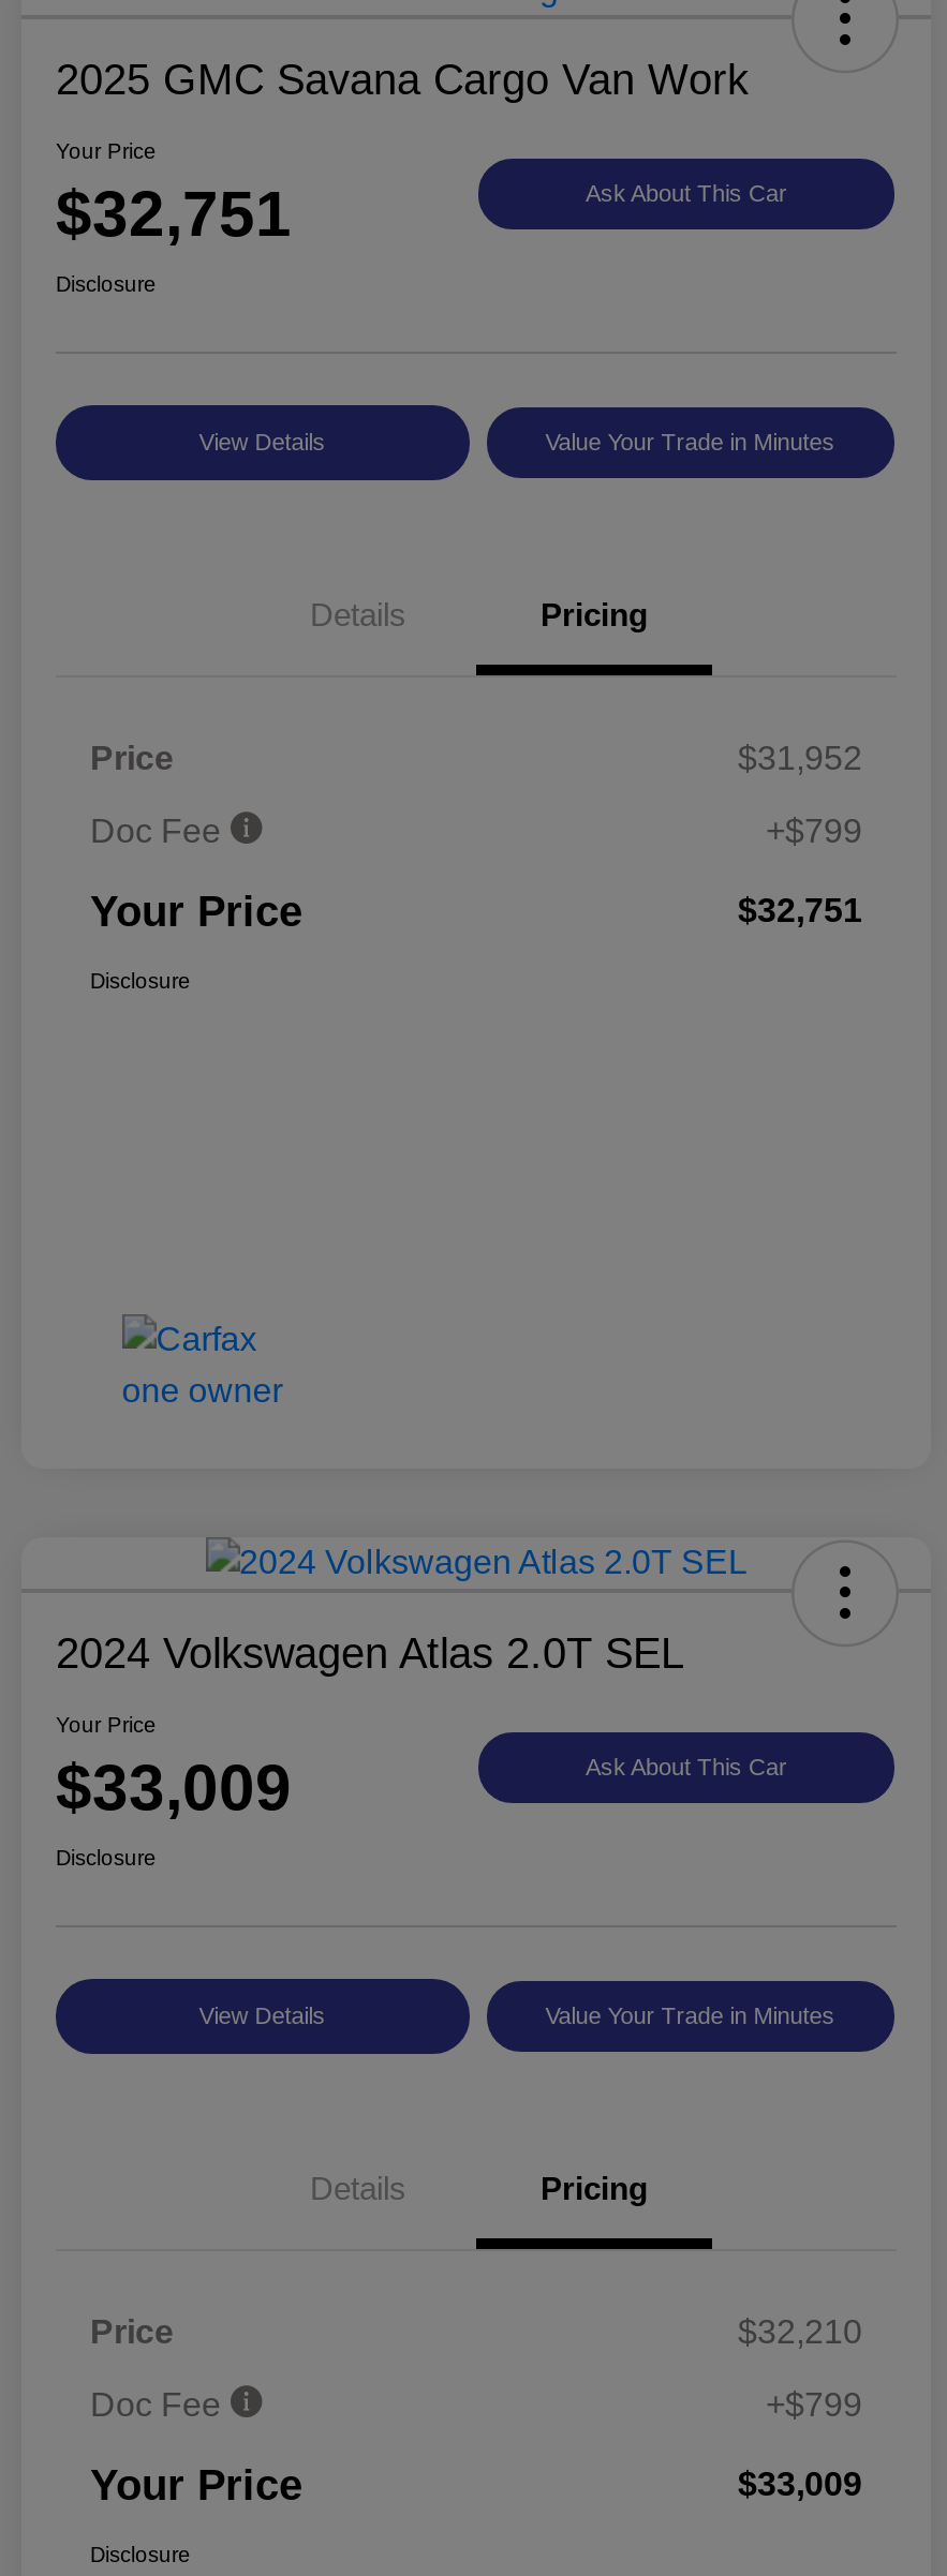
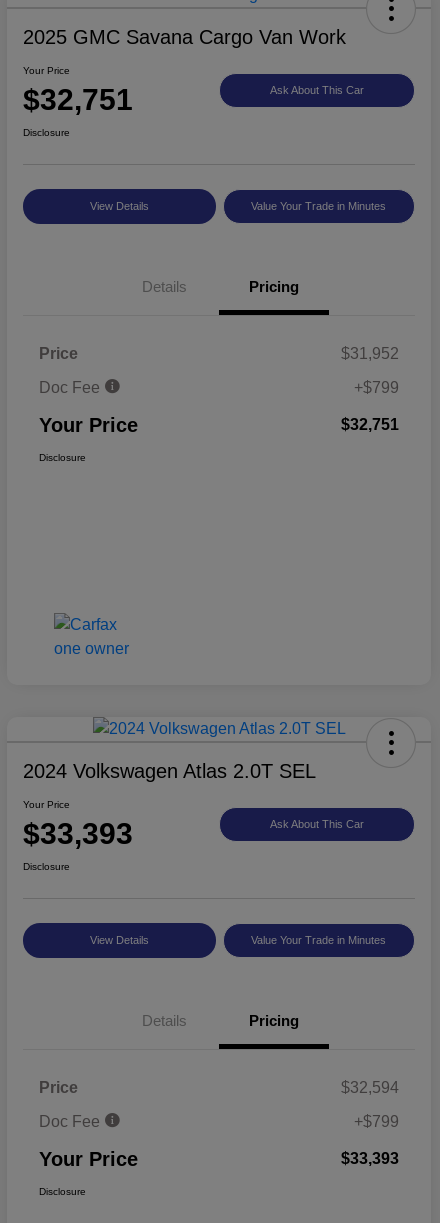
[56,1752,292,1823] $33,009 -> [23,817,133,850] $33,393
[738,2314,862,2350] $32,210 -> [341,1079,399,1096] $32,594
[738,2466,862,2502] $33,009 -> [341,1150,399,1167] $33,393

